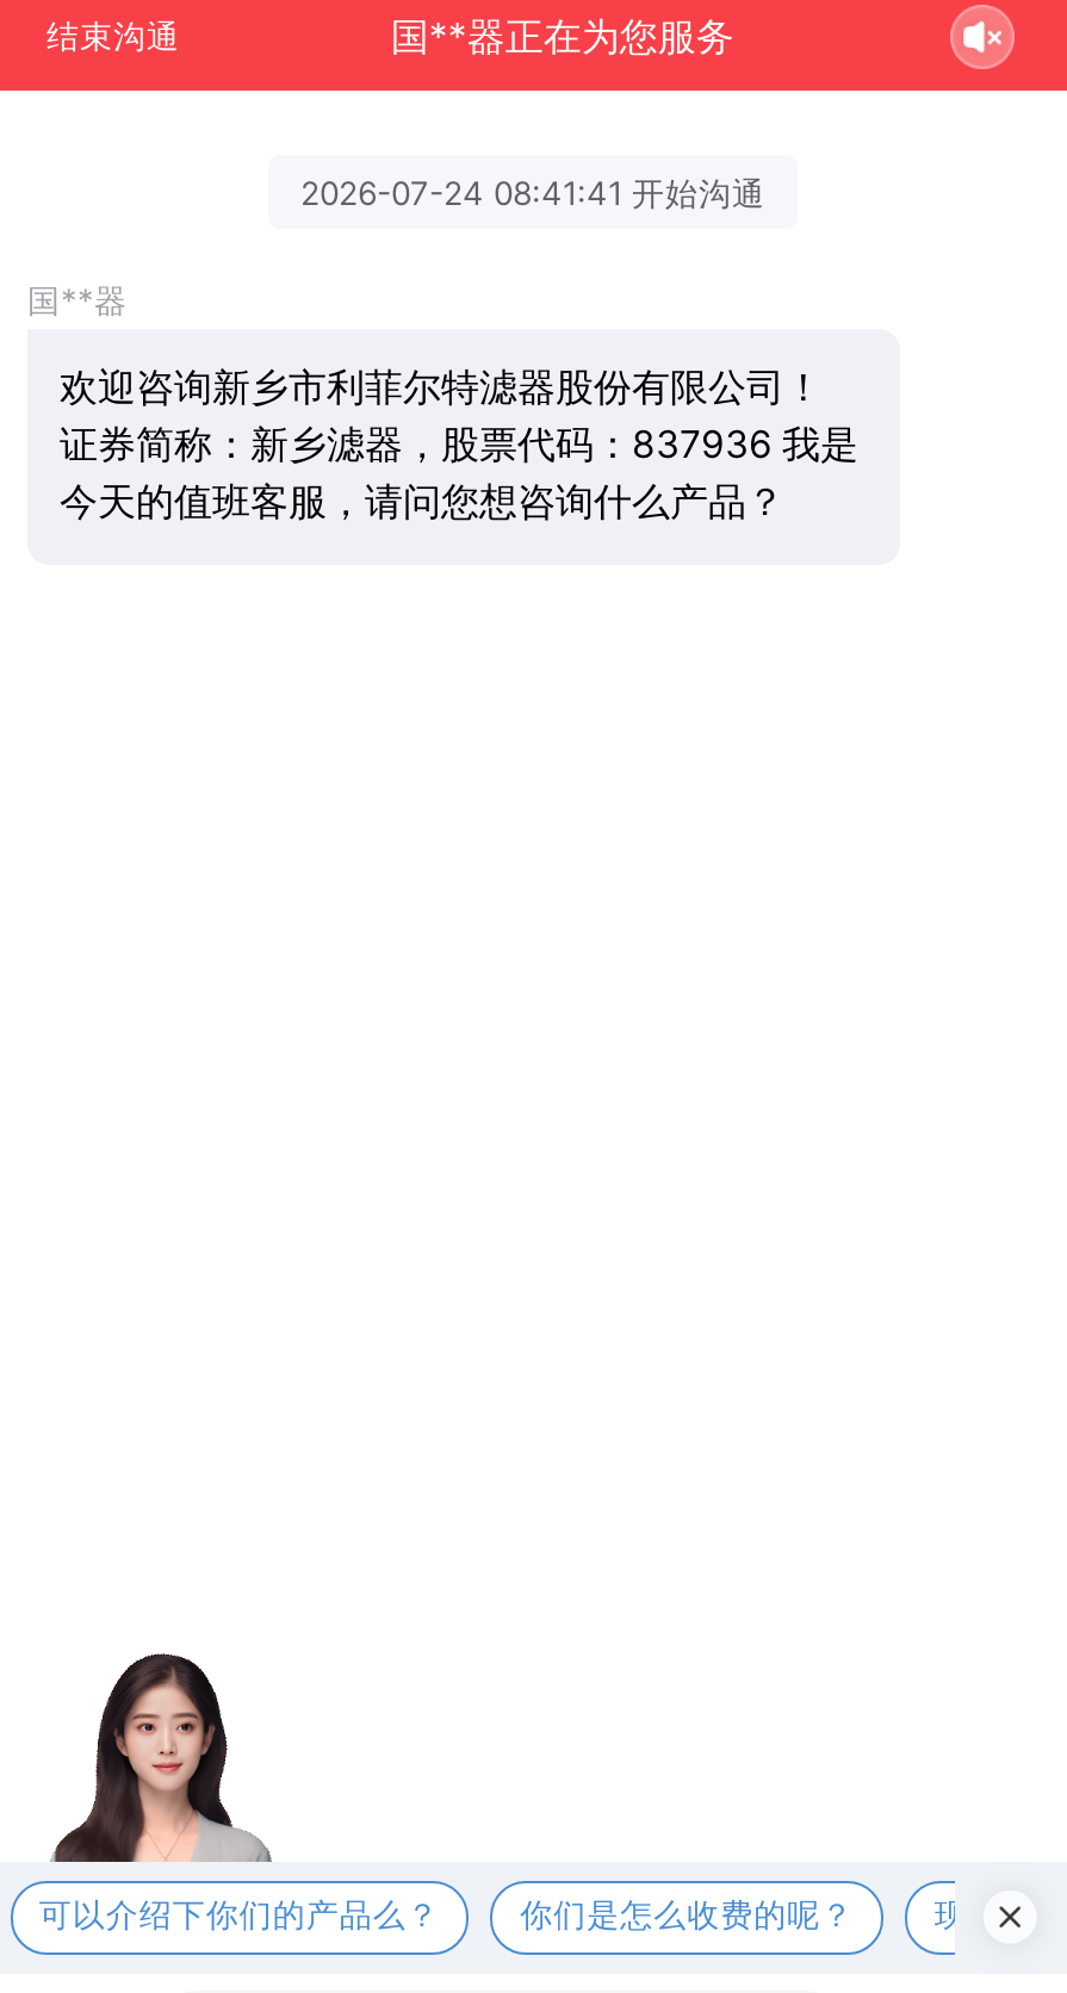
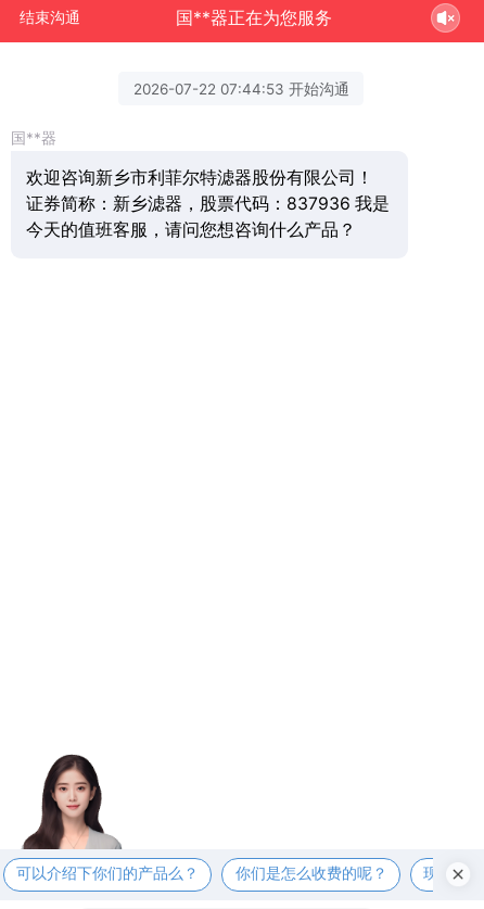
[300,173,765,211] 2026-07-24 08:41:41 开始沟通 -> [133,80,349,97] 2026-07-22 07:44:53 开始沟通

